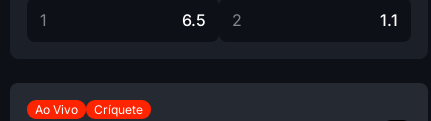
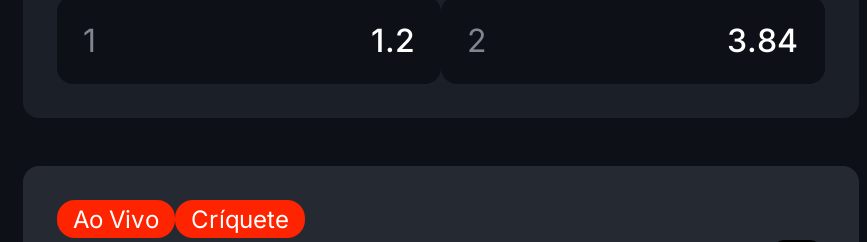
[182,10,242,30] 6.5 2 -> [371,20,487,60] 1.2 2
[380,10,398,30] 1.1 -> [727,20,799,60] 3.84

